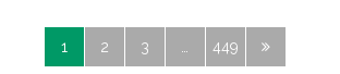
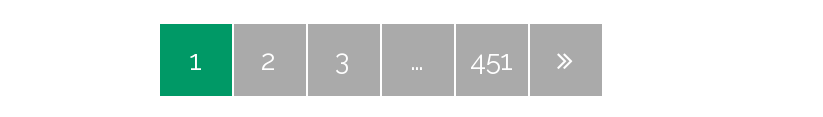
[212,38,238,56] 449 -> [470,43,512,75] 451

